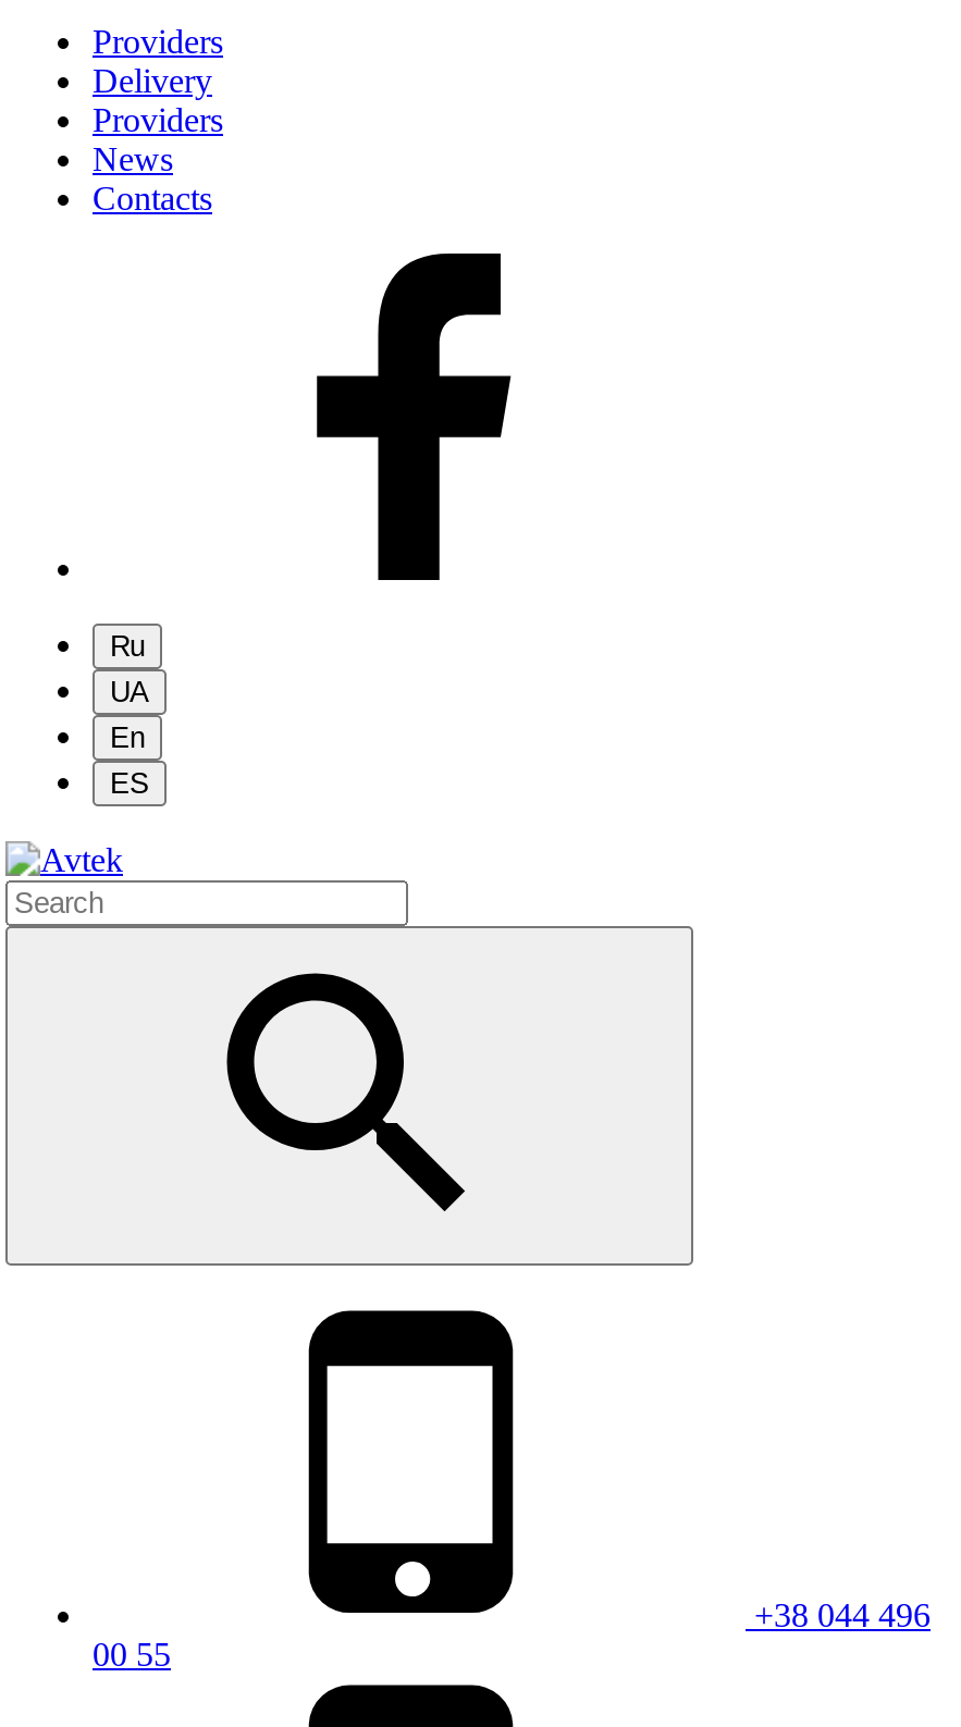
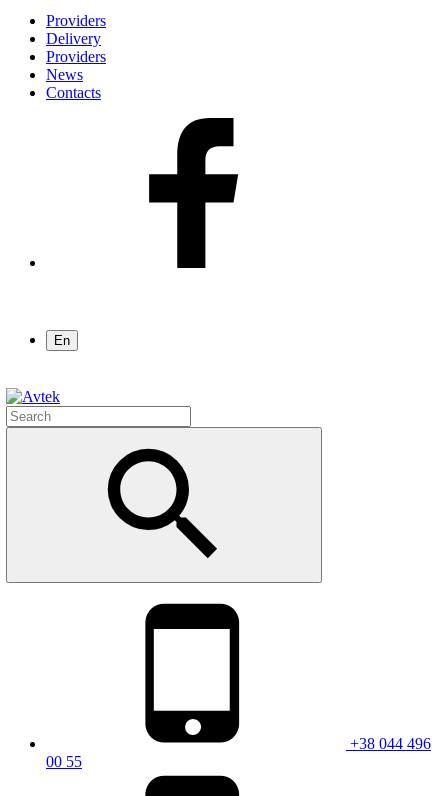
[110,630,149,708] Ru | UA -> none
[110,767,149,800] ES -> none

